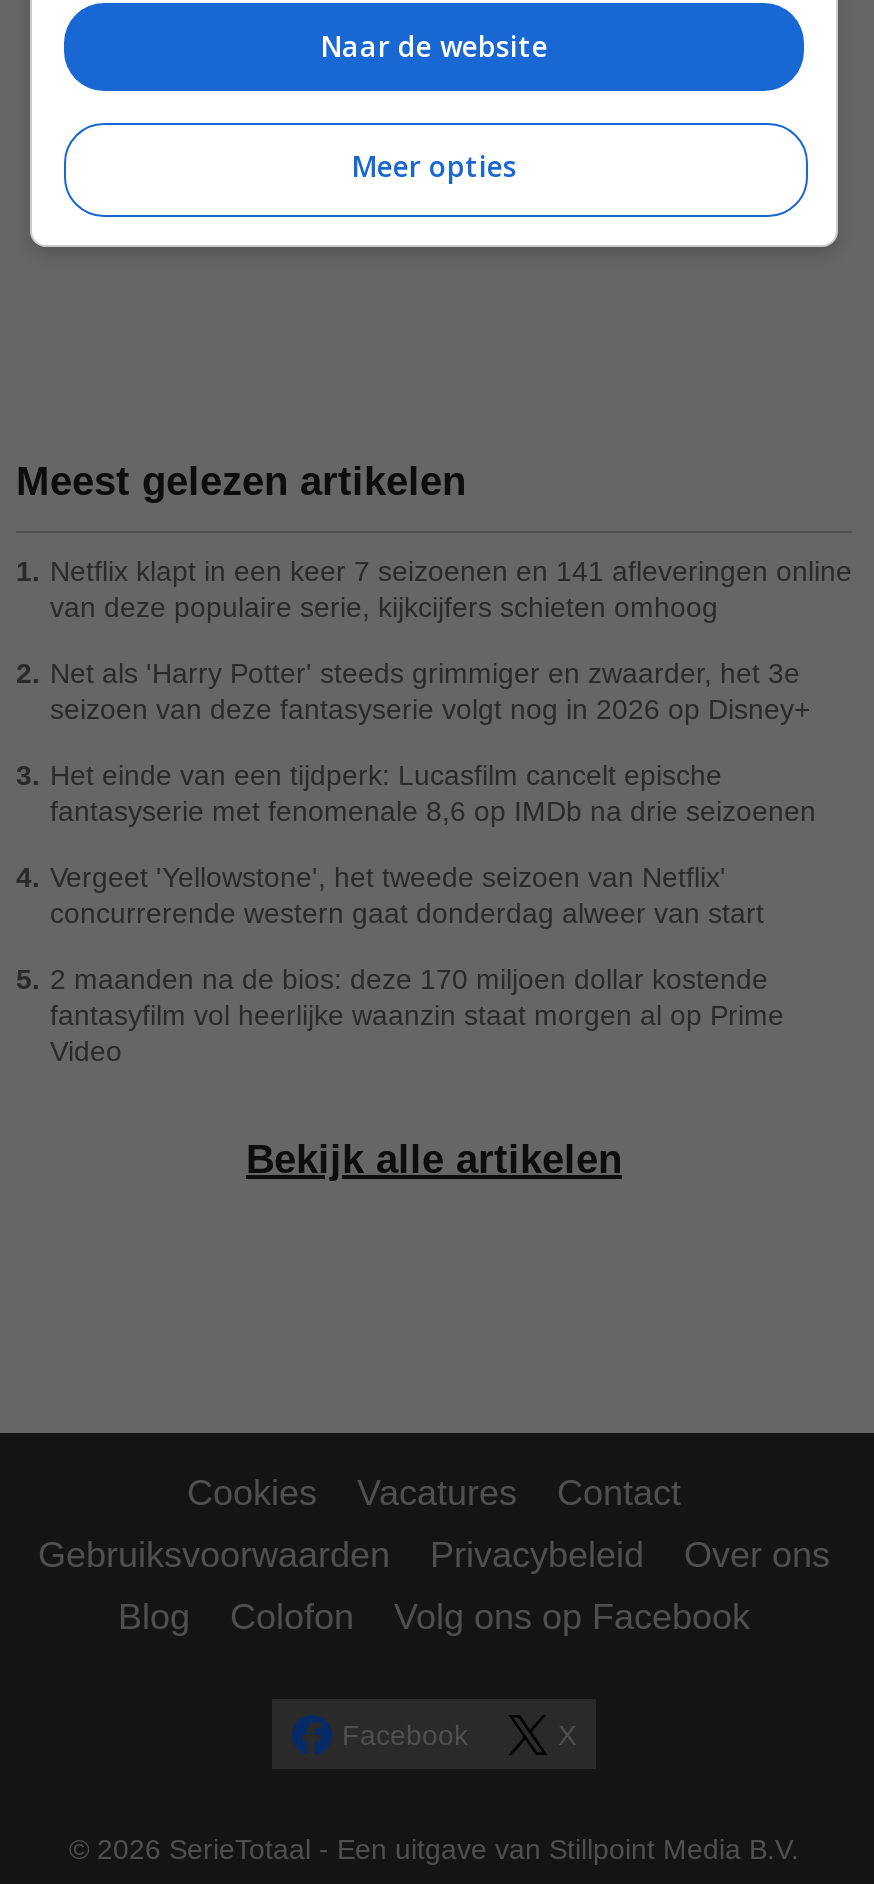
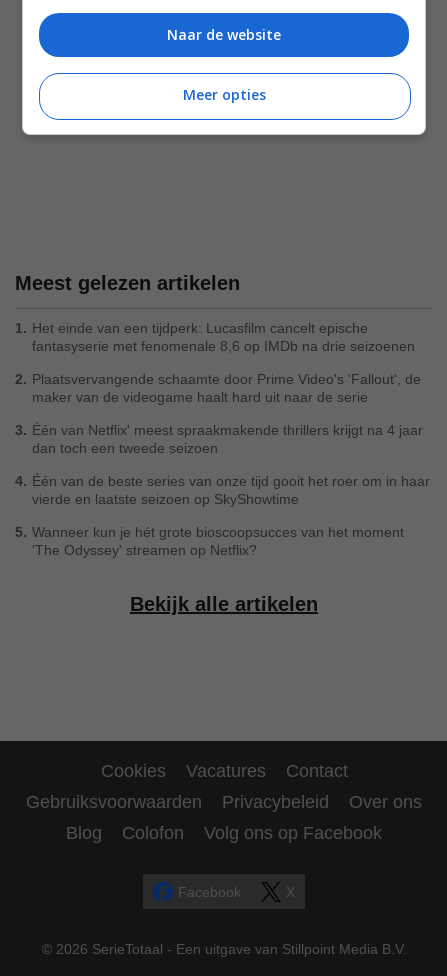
moved [16,459,466,503] -> [15,272,240,294]: Meest gelezen artikelen
[16,555,852,791] 1. Netflix klapt in een keer 7 seizoenen en 141 afleveringen online | van deze populaire serie, kijkcijfers schieten omhoog | 2. Net als 'Harry Potter' steeds grimmiger en zwaarder, het 3e | seizoen van deze fantasyserie volgt nog in 2026 op Disney+ | 3. Het einde van een tijdperk: Lucasfilm cancelt epische -> [15,320,368,336] 1. Het einde van een tijdperk: Lucasfilm cancelt epische
moved [50,795,816,827] -> [32,338,415,354]: fantasyserie met fenomenale 8,6 op IMDb na drie seizoenen
[16,861,784,1067] 4. Vergeet 'Yellowstone', het tweede seizoen van Netflix' | concurrerende western gaat donderdag alweer van start | 5. 2 maanden na de bios: deze 170 miljoen dollar kostende | fantasyfilm vol heerlijke waanzin staat morgen al op Prime | Video -> [15,371,430,558] 2. Plaatsvervangende schaamte door Prime Video's 'Fallout', de | maker van de videogame haalt hard uit naar de serie | 3. Één van Netflix' meest spraakmakende thrillers krijgt na 4 jaar | dan toch een tweede seizoen | 4. Één van de beste series van onze tijd gooit het roer om in haar | vierde en laatste seizoen op SkyShowtime | 5. Wanneer kun je hét grote bioscoopsucces van het moment | 'The Odyssey' streamen op Netflix?

